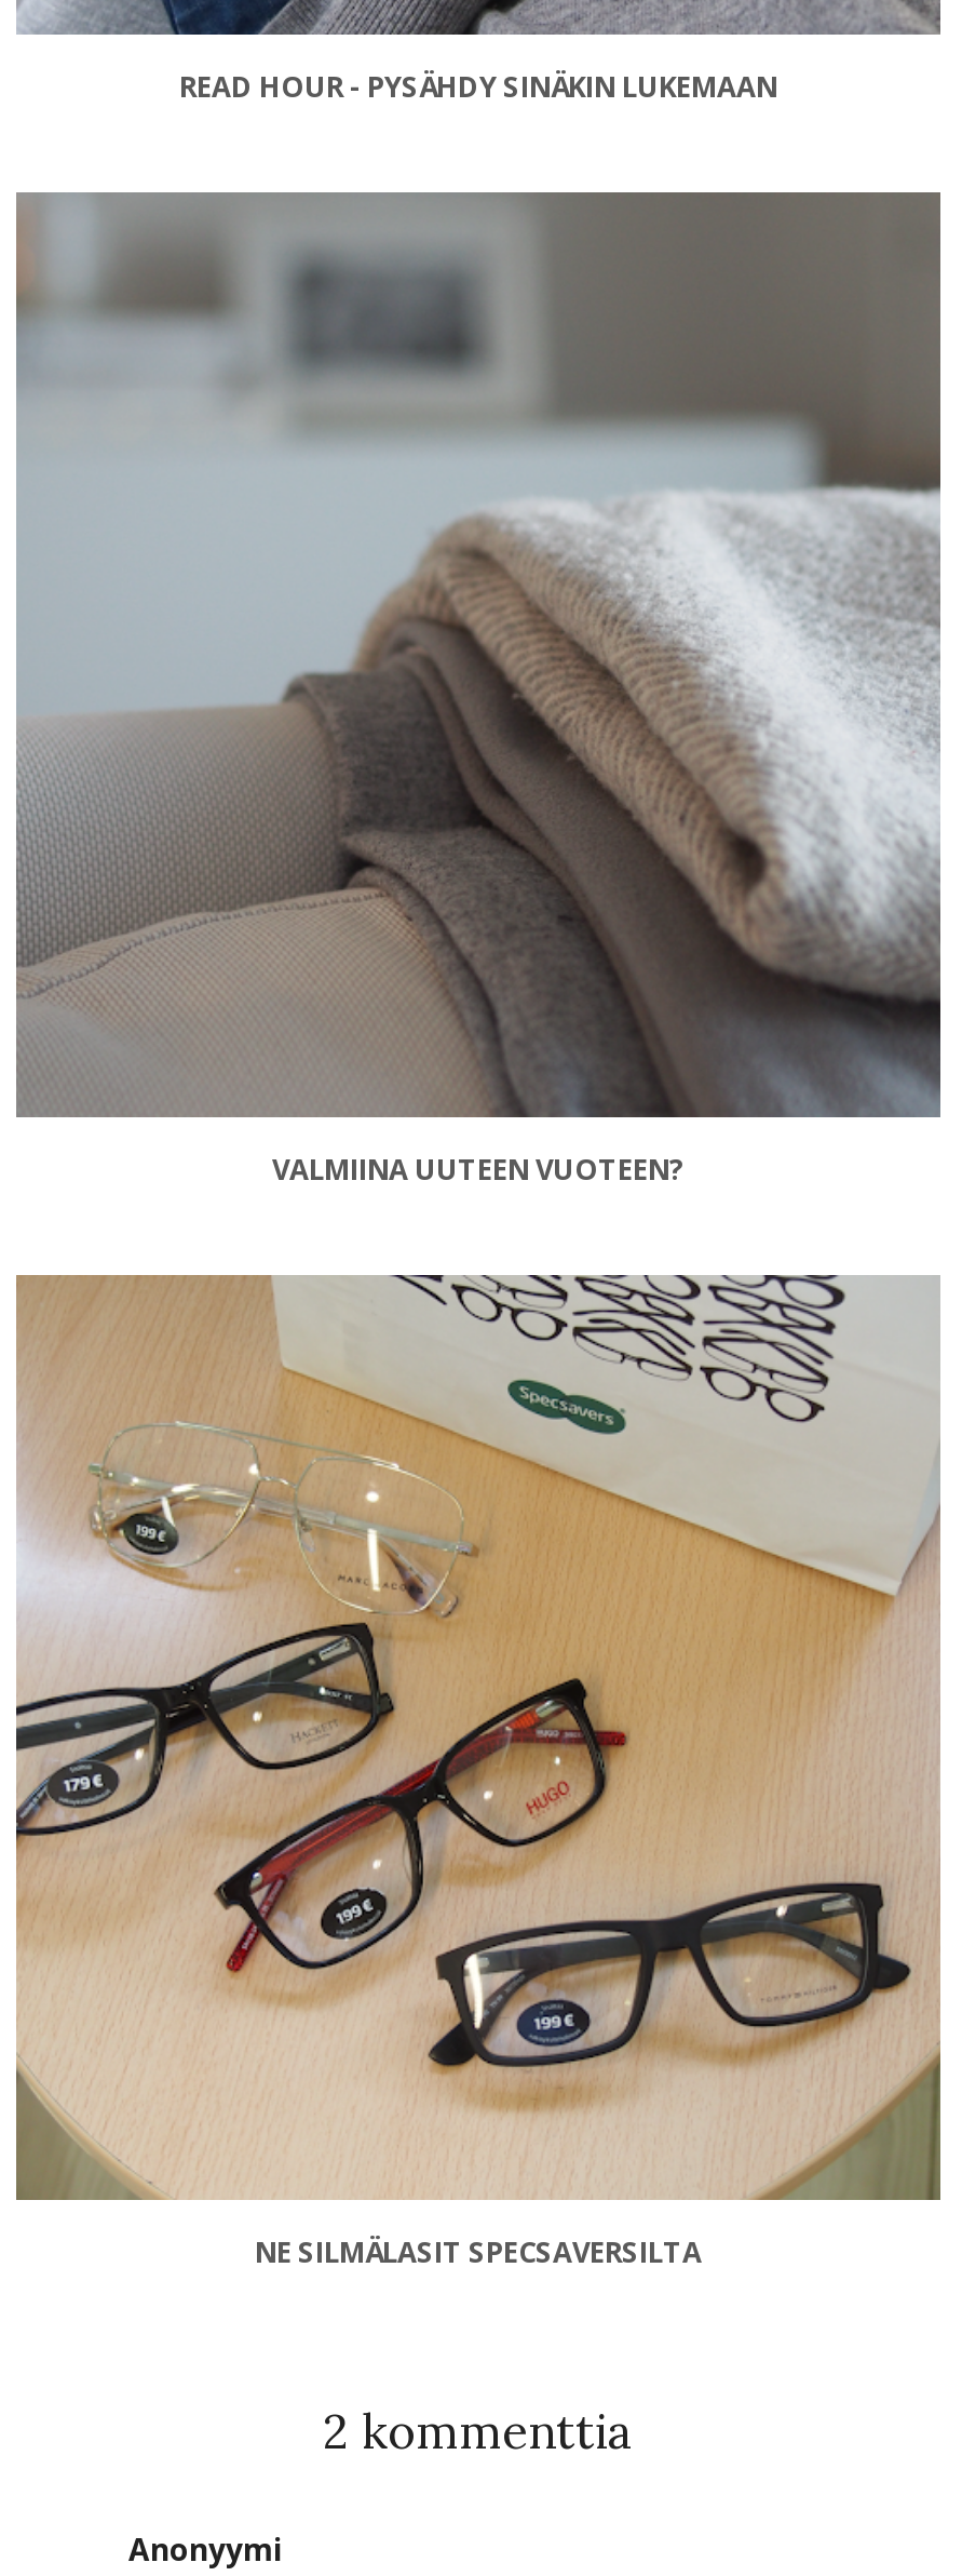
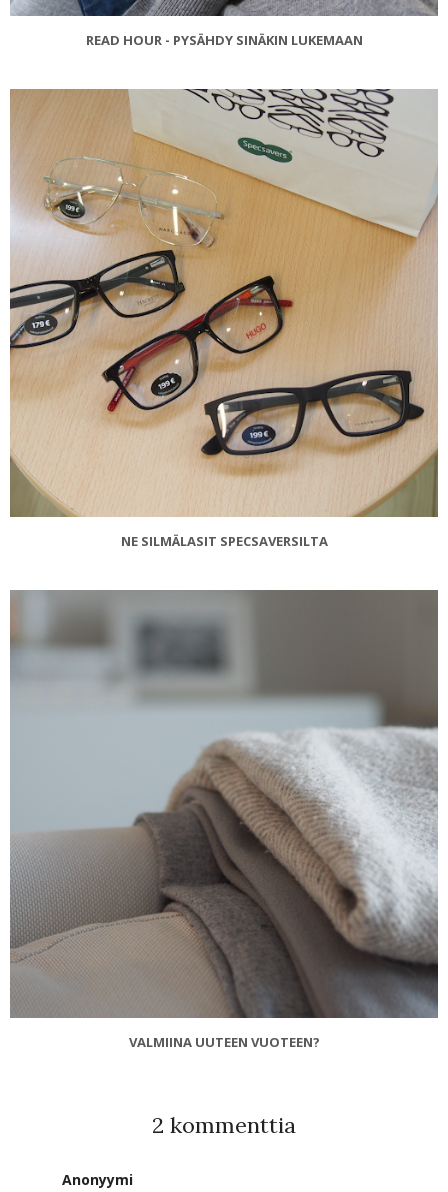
moved [16,192,940,1190] -> [9,590,438,1051]: [image] | VALMIINA UUTEEN VUOTEEN?
moved [12,1271,943,2272] -> [8,87,439,550]: [image] | NE SILMÄLASIT SPECSAVERSILTA

